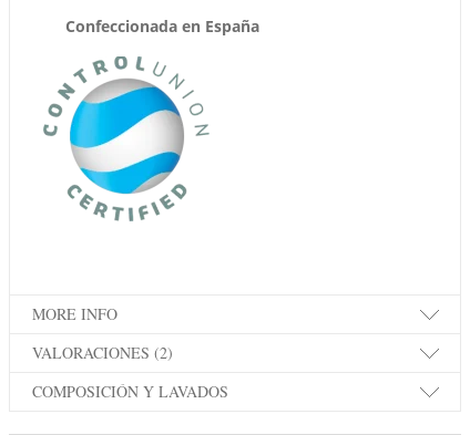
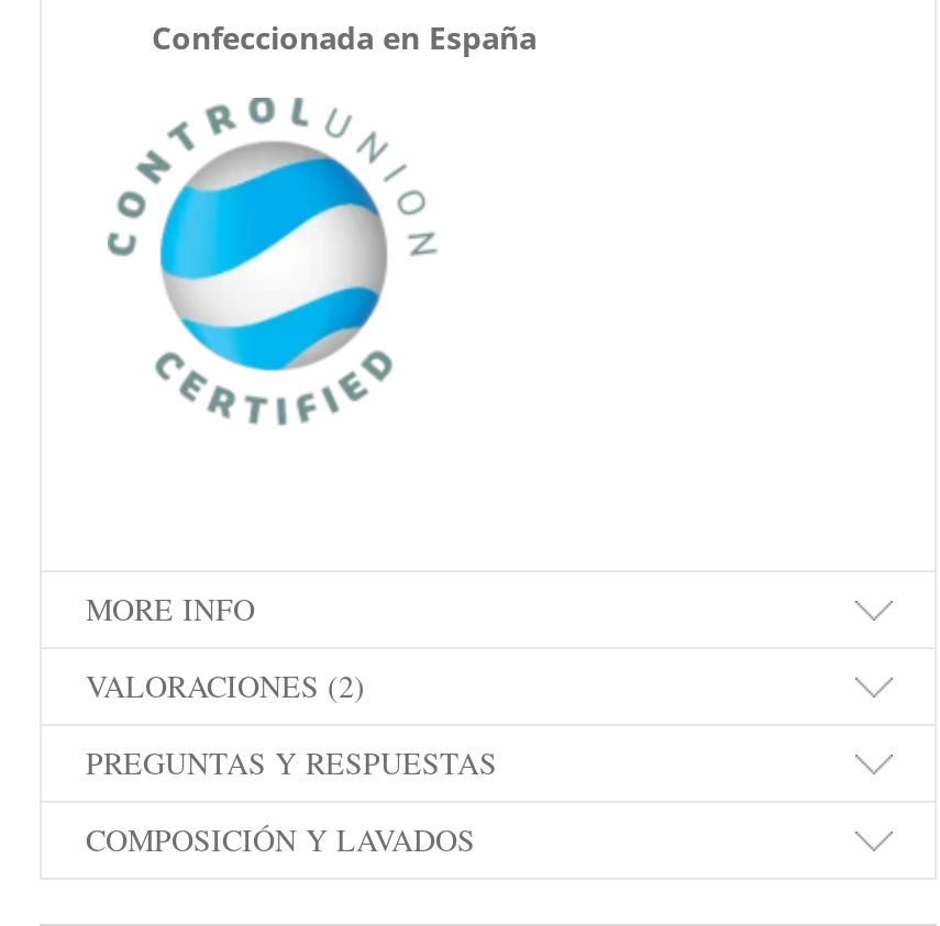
none -> [86,741,497,782] PREGUNTAS Y RESPUESTAS

